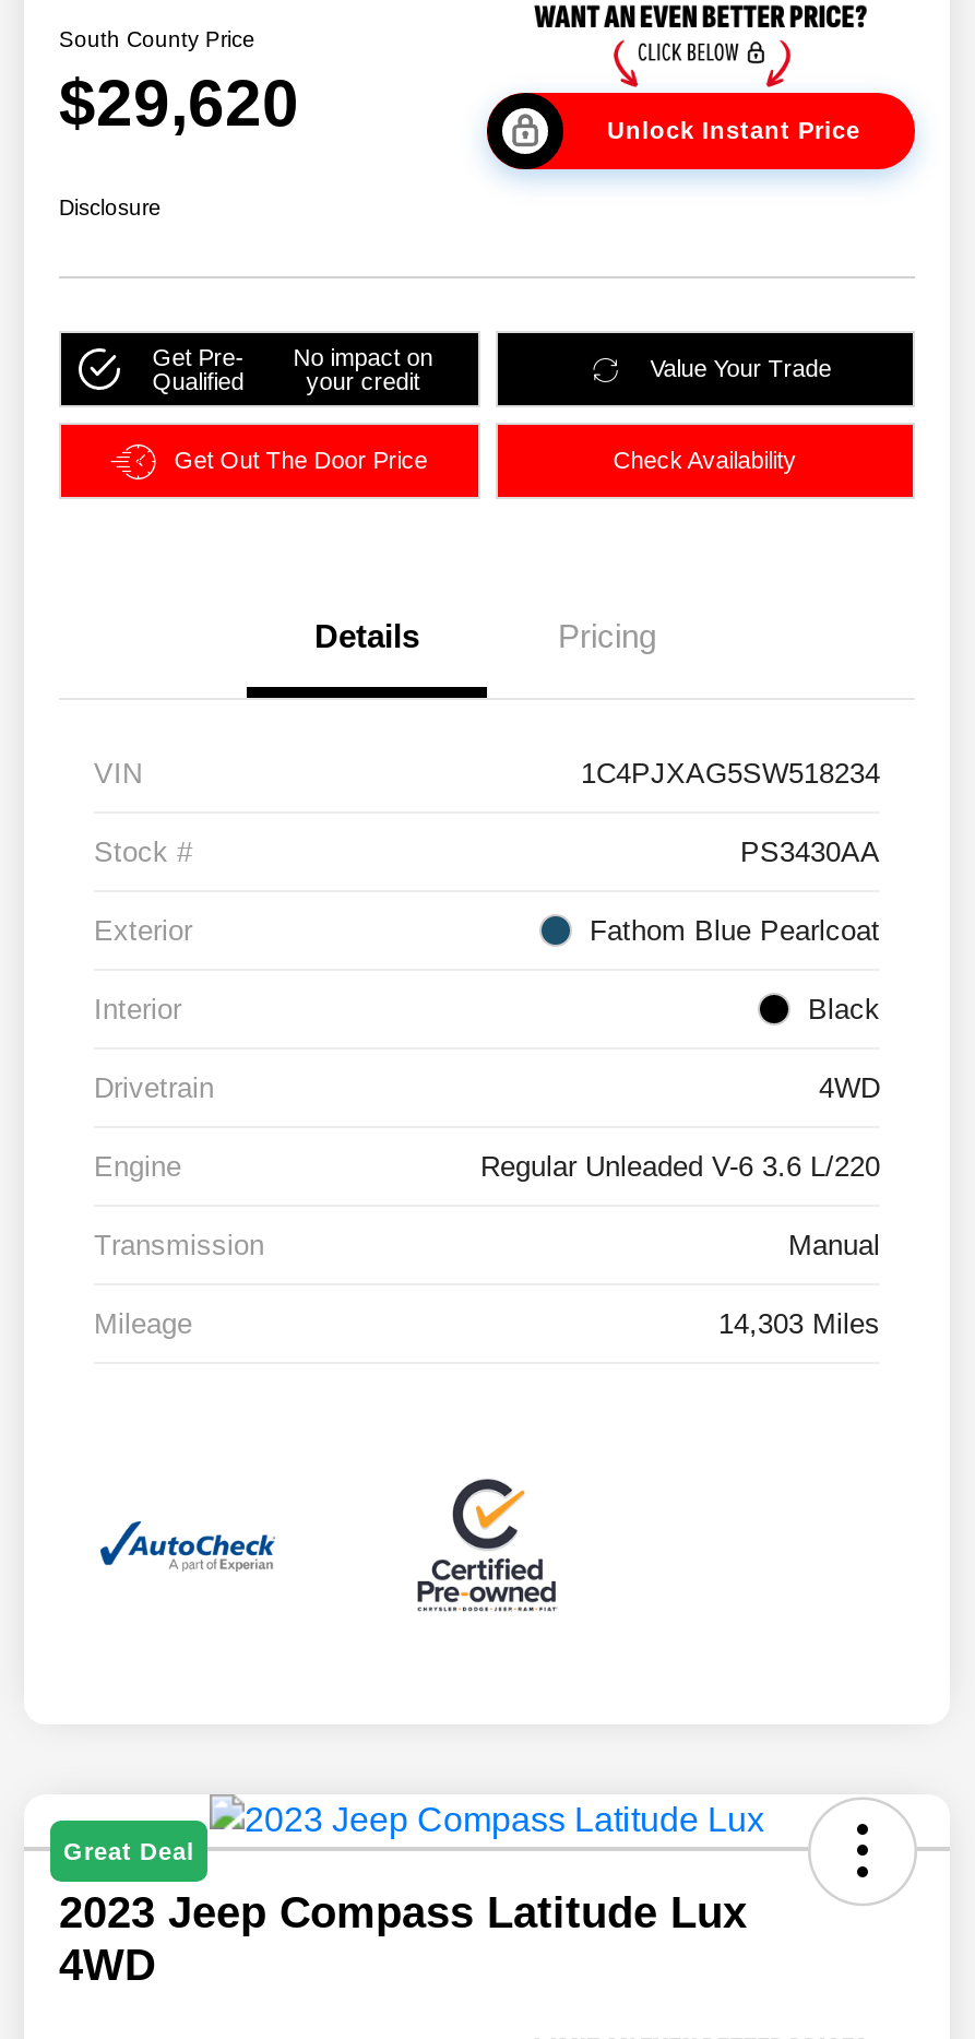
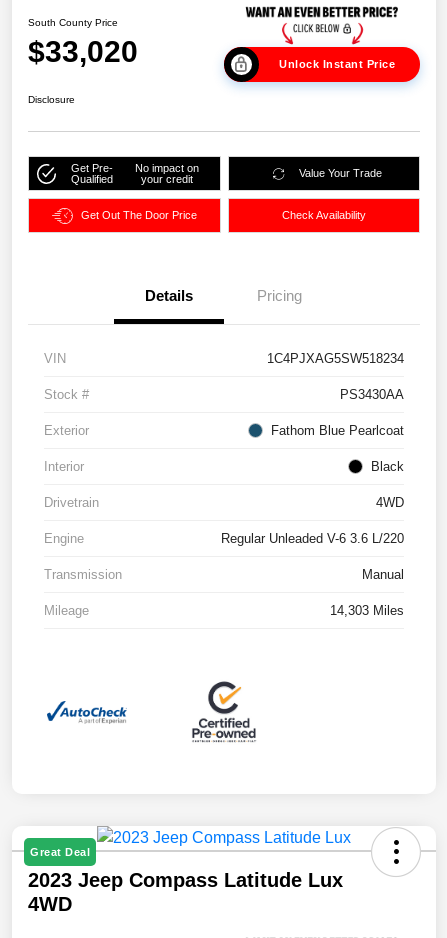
[59,66,299,138] $29,620 -> [28,35,138,68] $33,020

